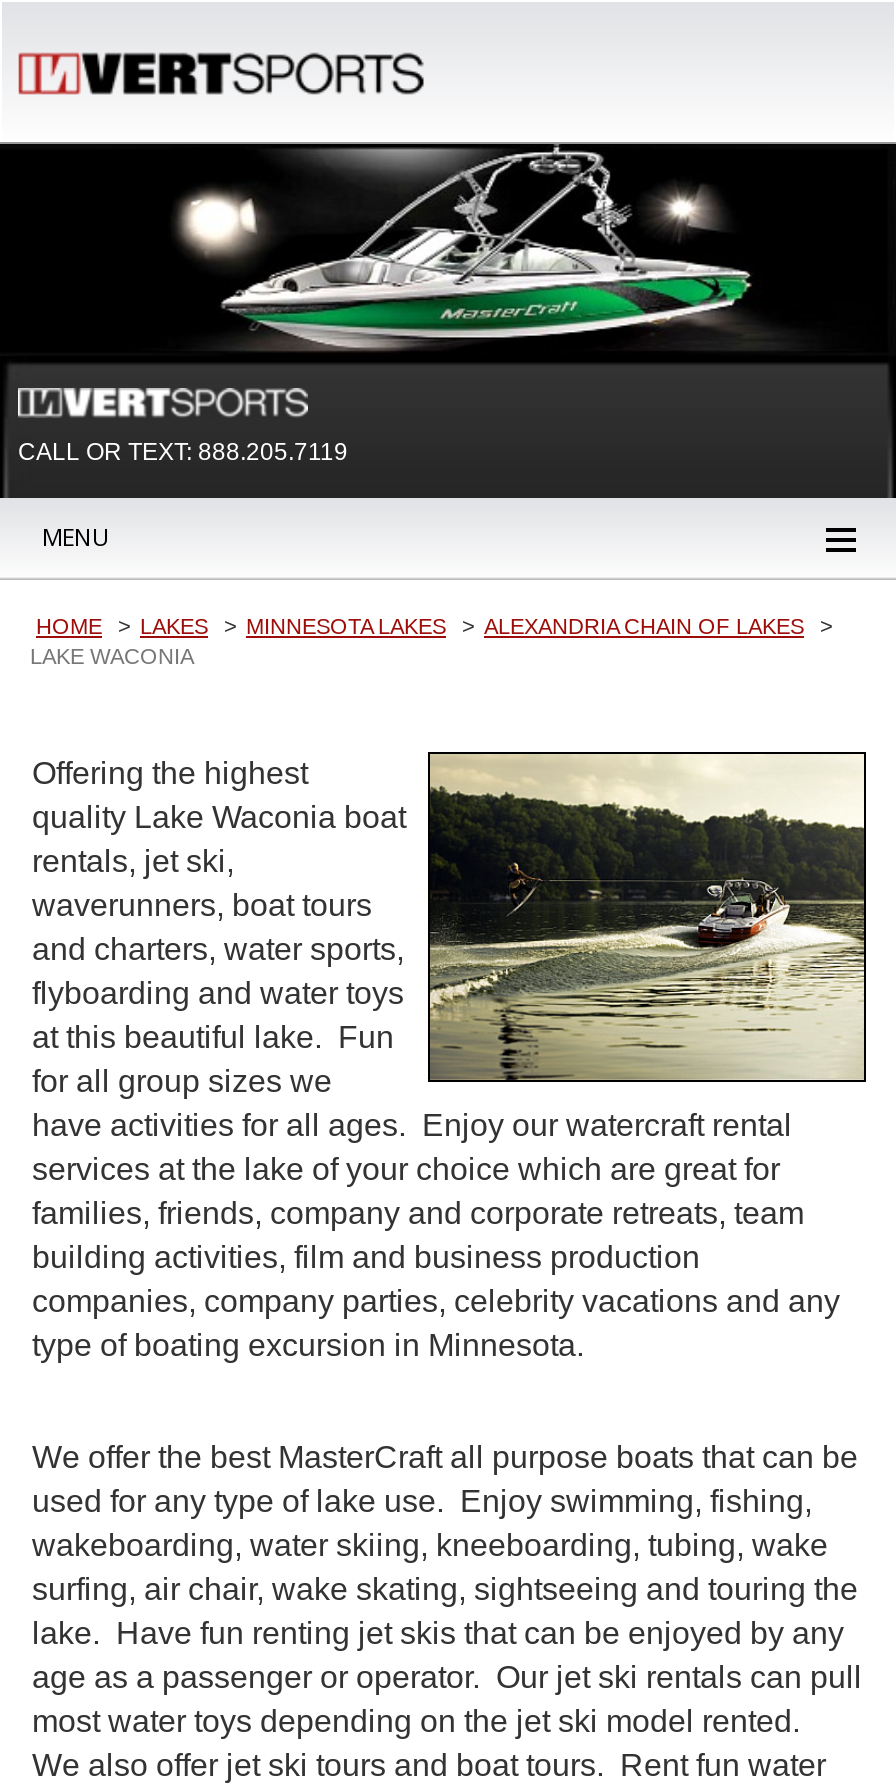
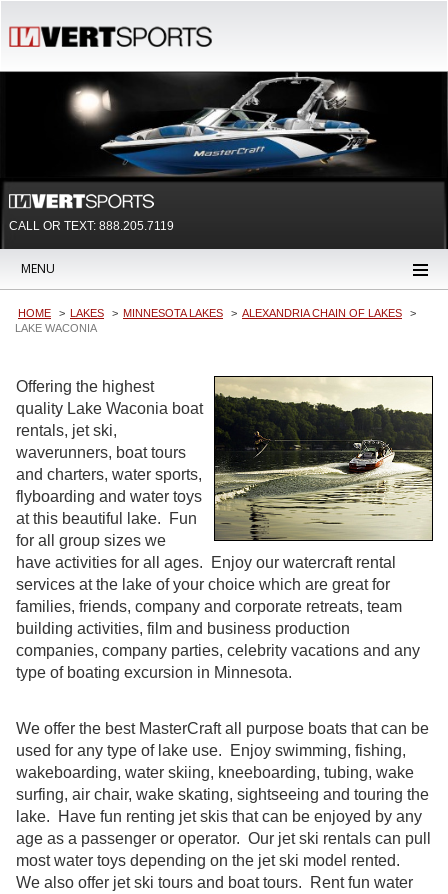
[136,144,750,350] [image] -> [67,72,375,175] [image]

